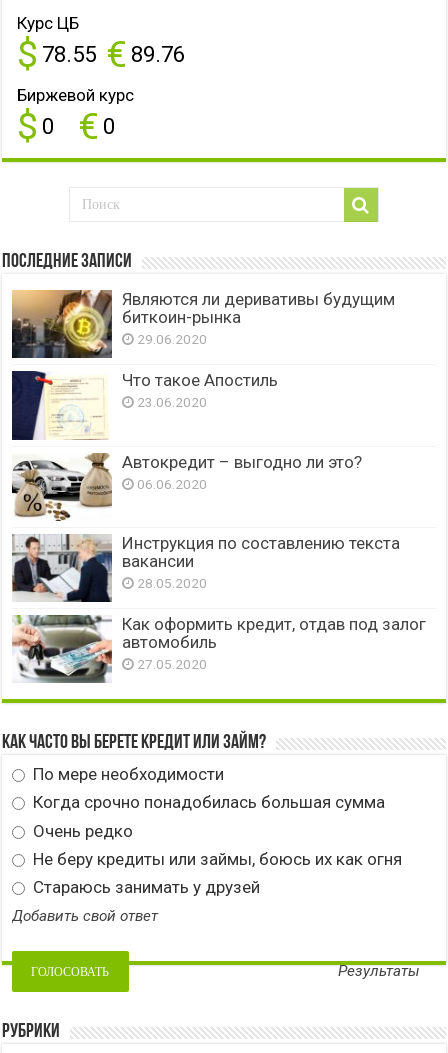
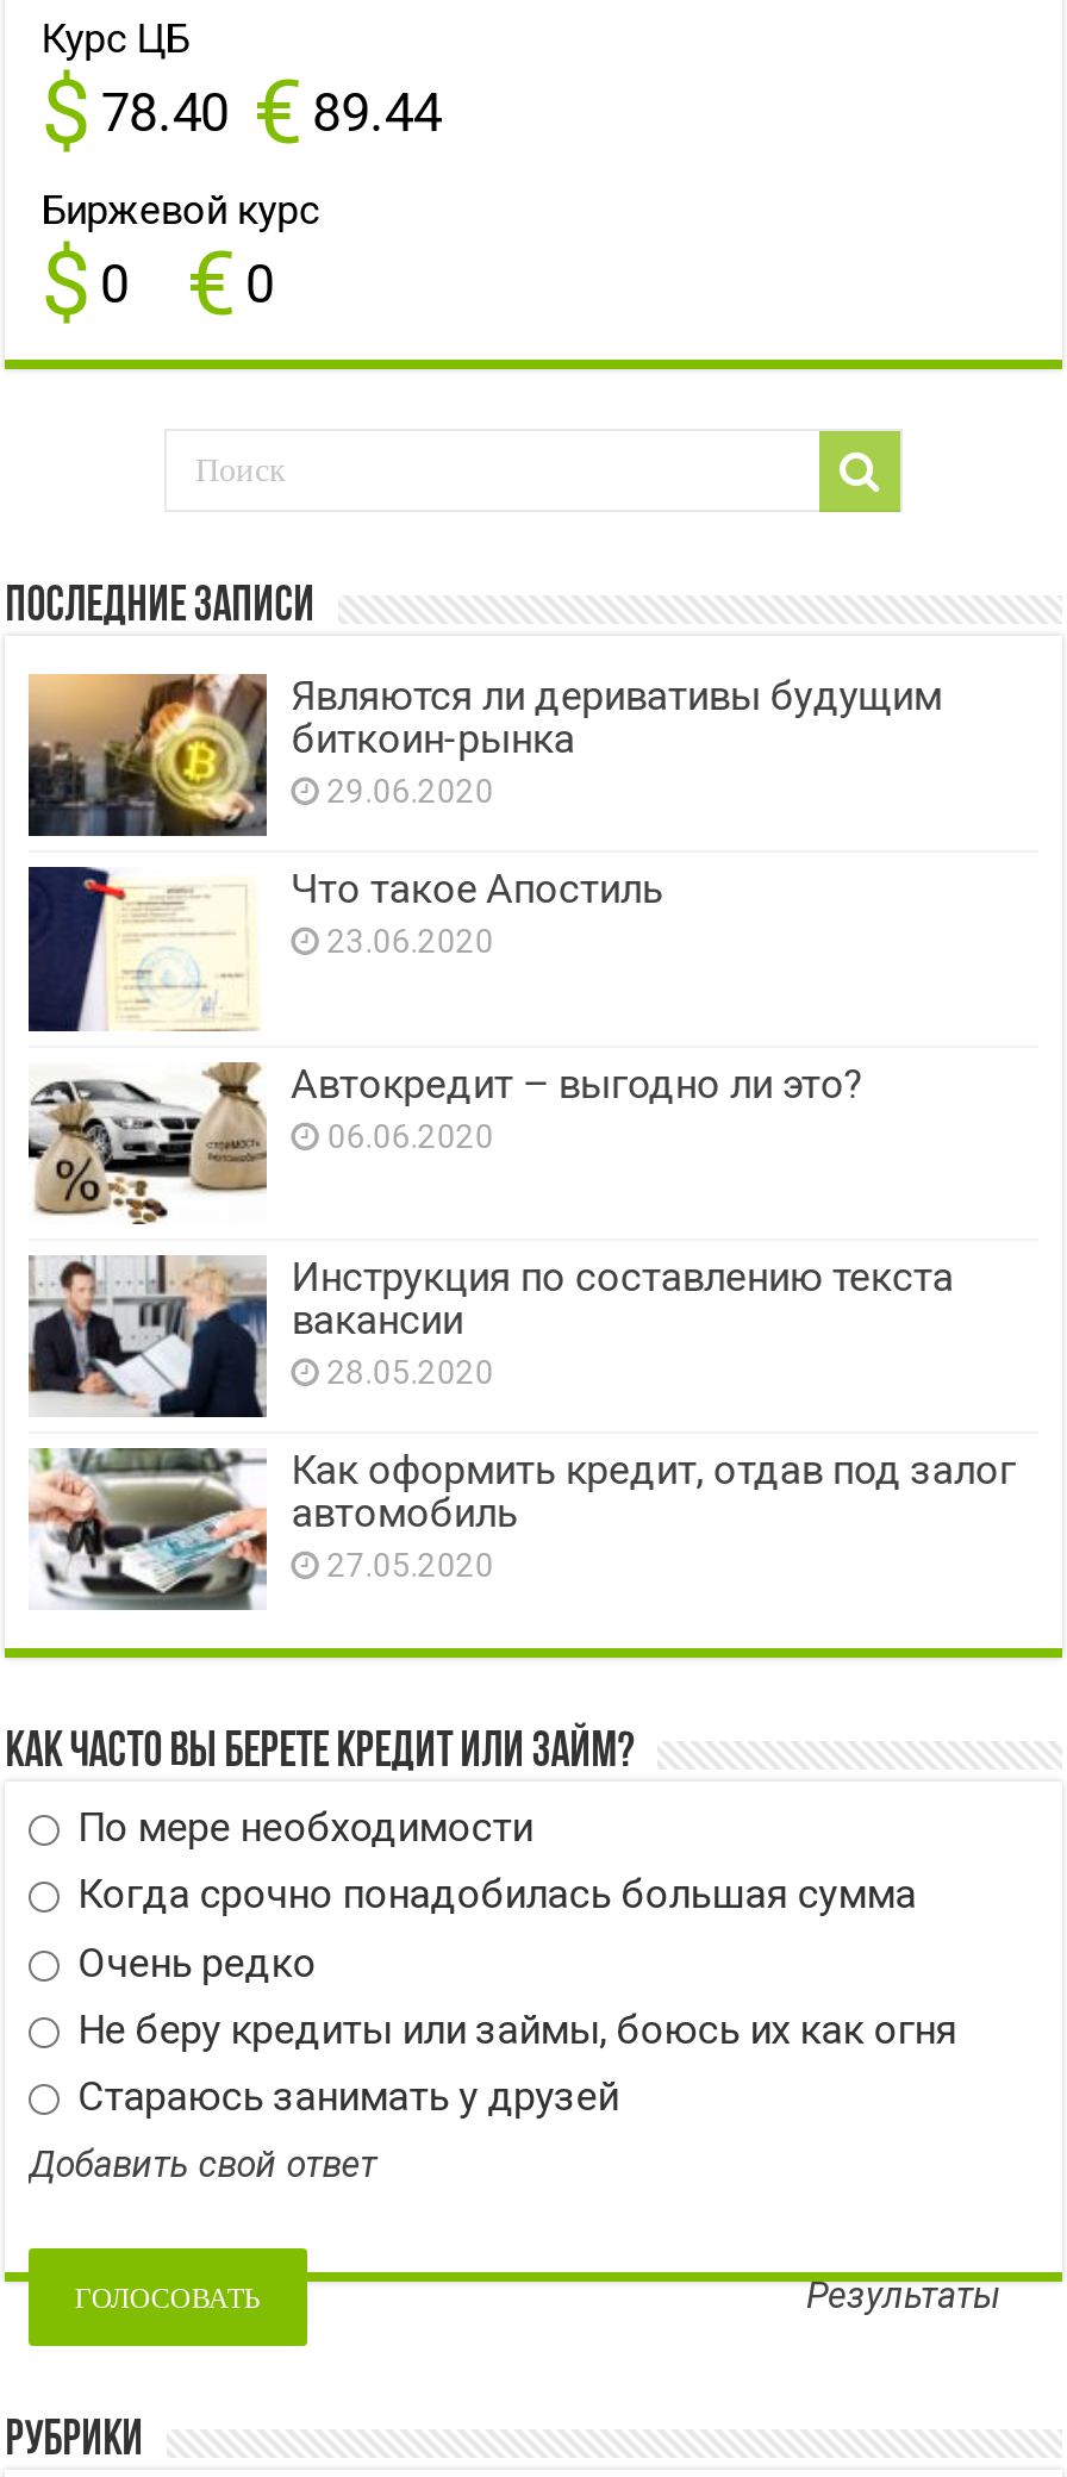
[17,32,185,76] $ 78.55 € 89.76 -> [41,60,441,165] $ 78.40 € 89.44

